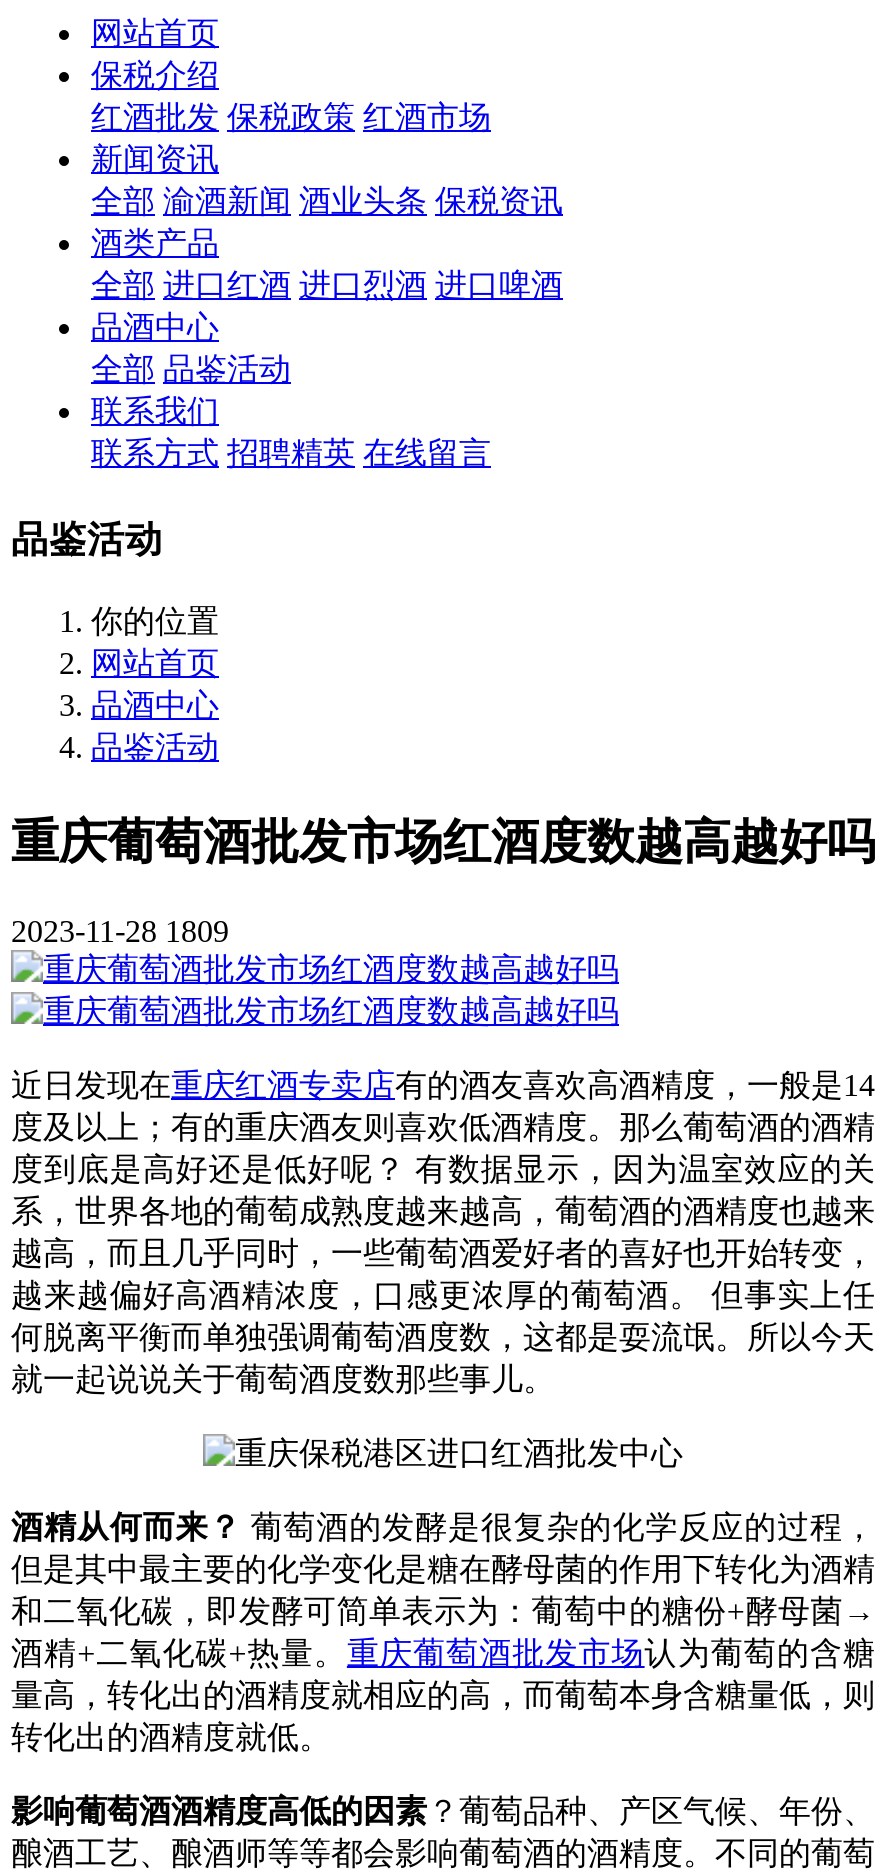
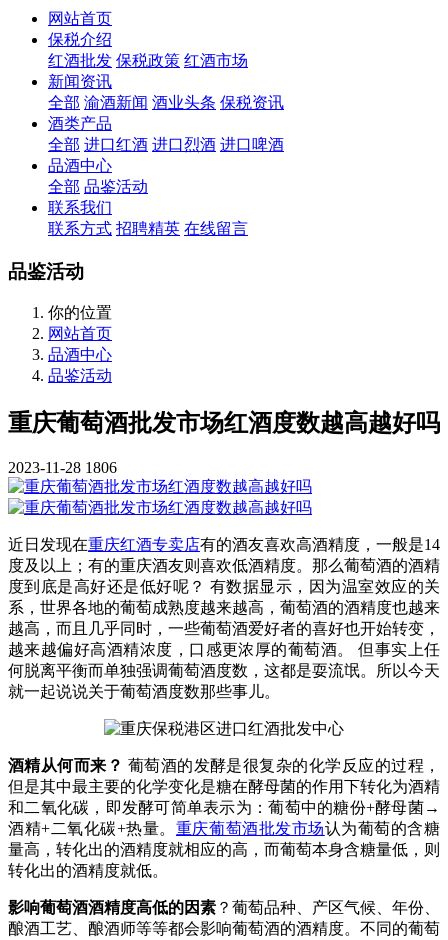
[11,914,229,948] 2023-11-28 1809 -> [8,459,117,476] 2023-11-28 1806

